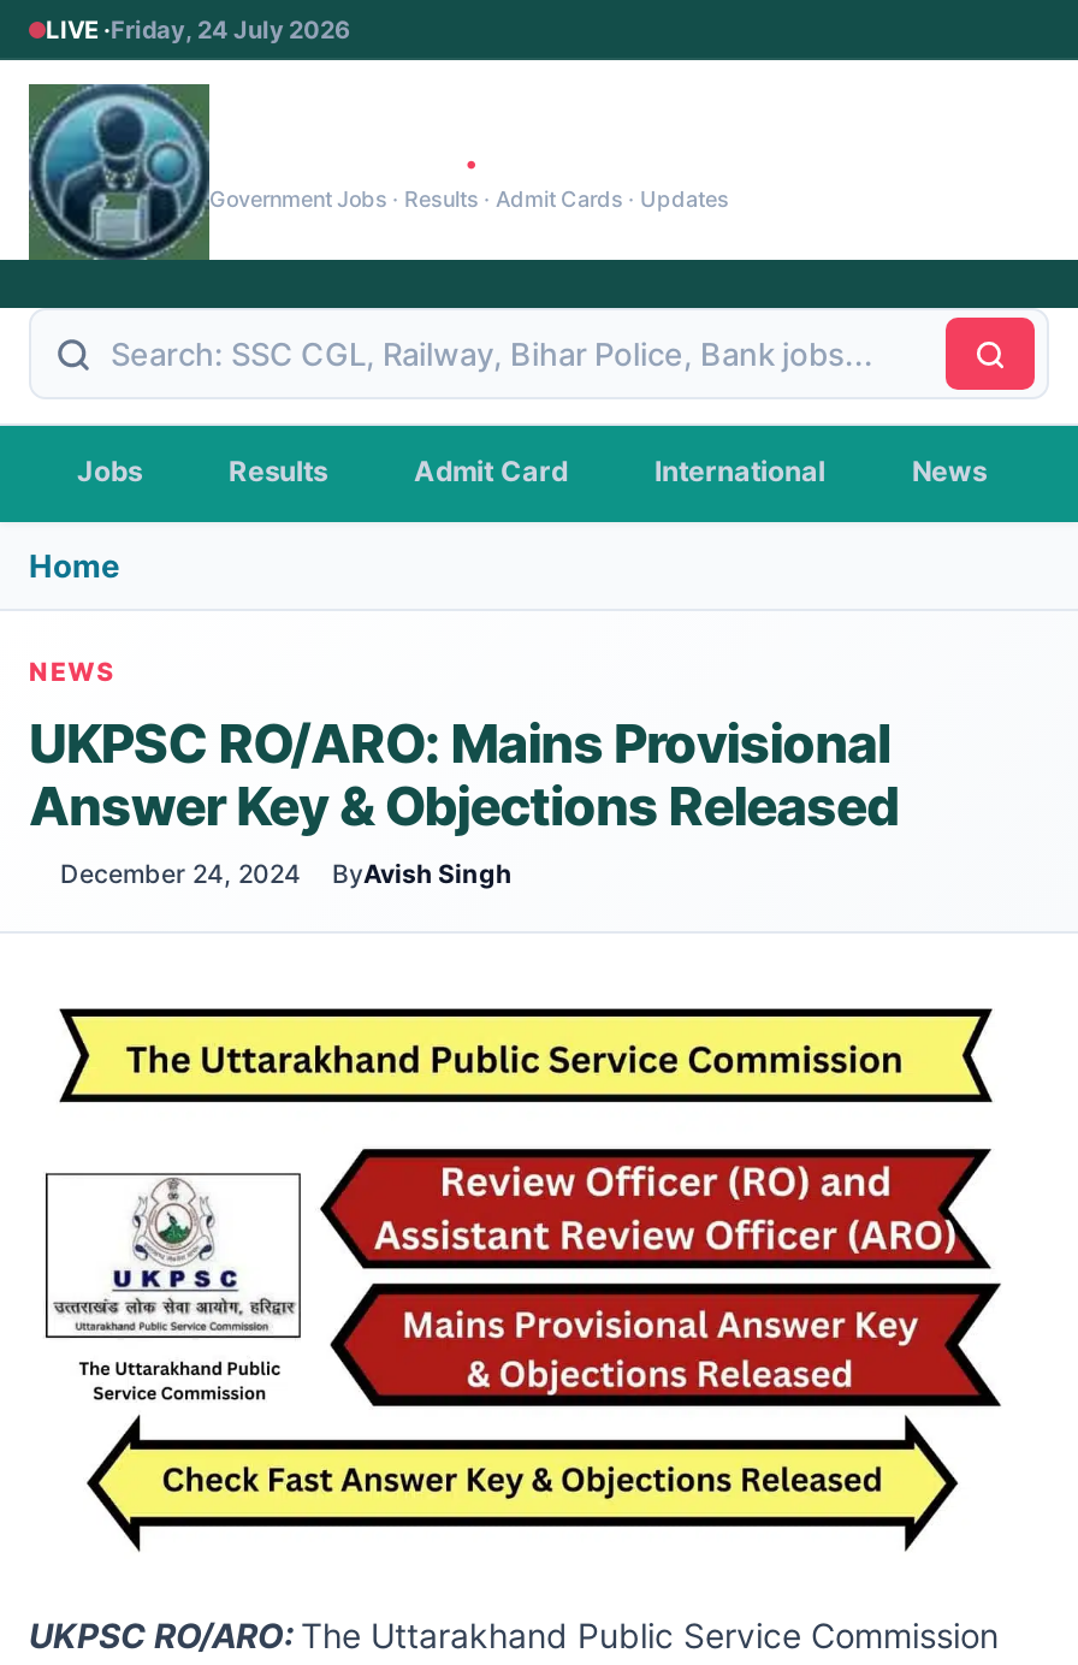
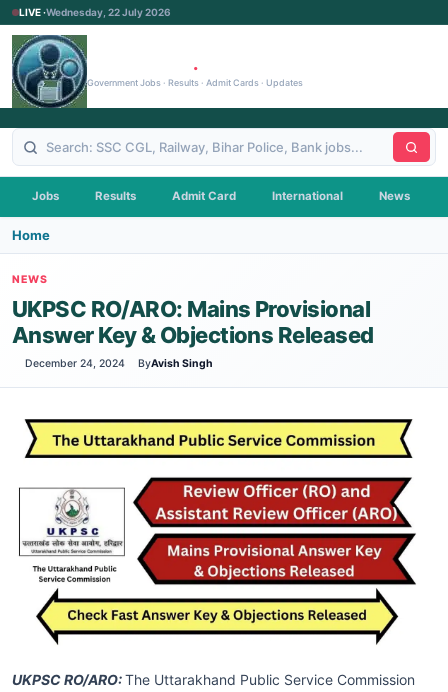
[46,14,351,43] LIVE · Friday, 24 July 2026 -> [19,6,171,18] LIVE · Wednesday, 22 July 2026

